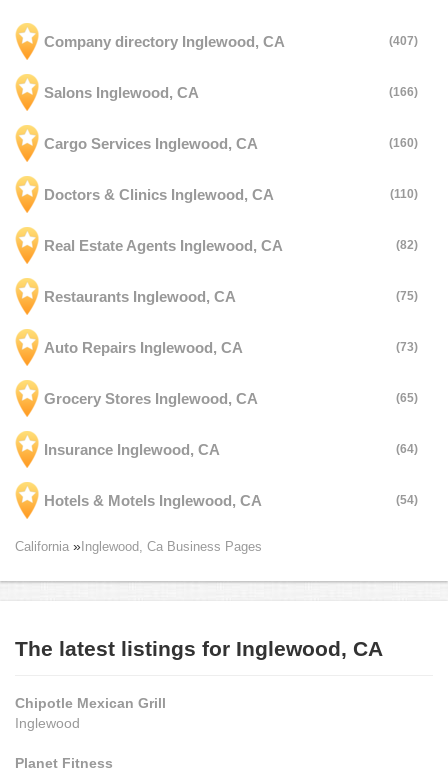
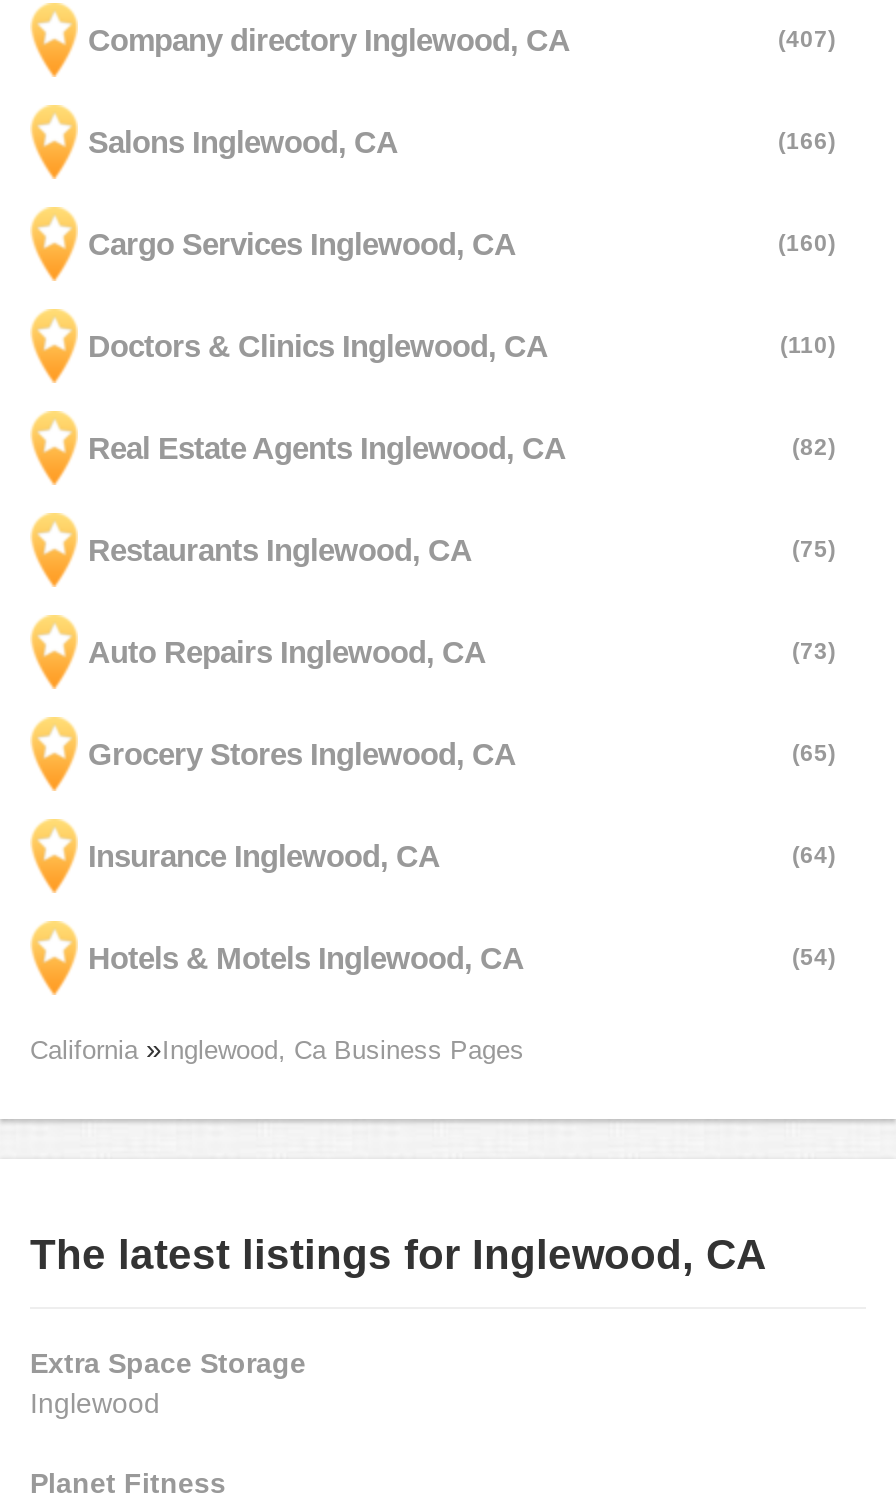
[15,695,166,711] Chipotle Mexican Grill -> [30,1347,306,1379] Extra Space Storage

